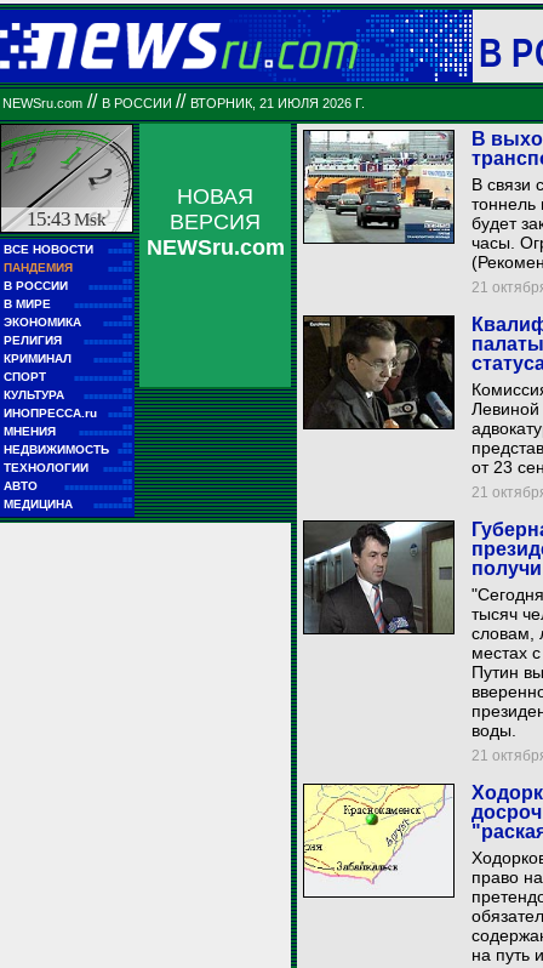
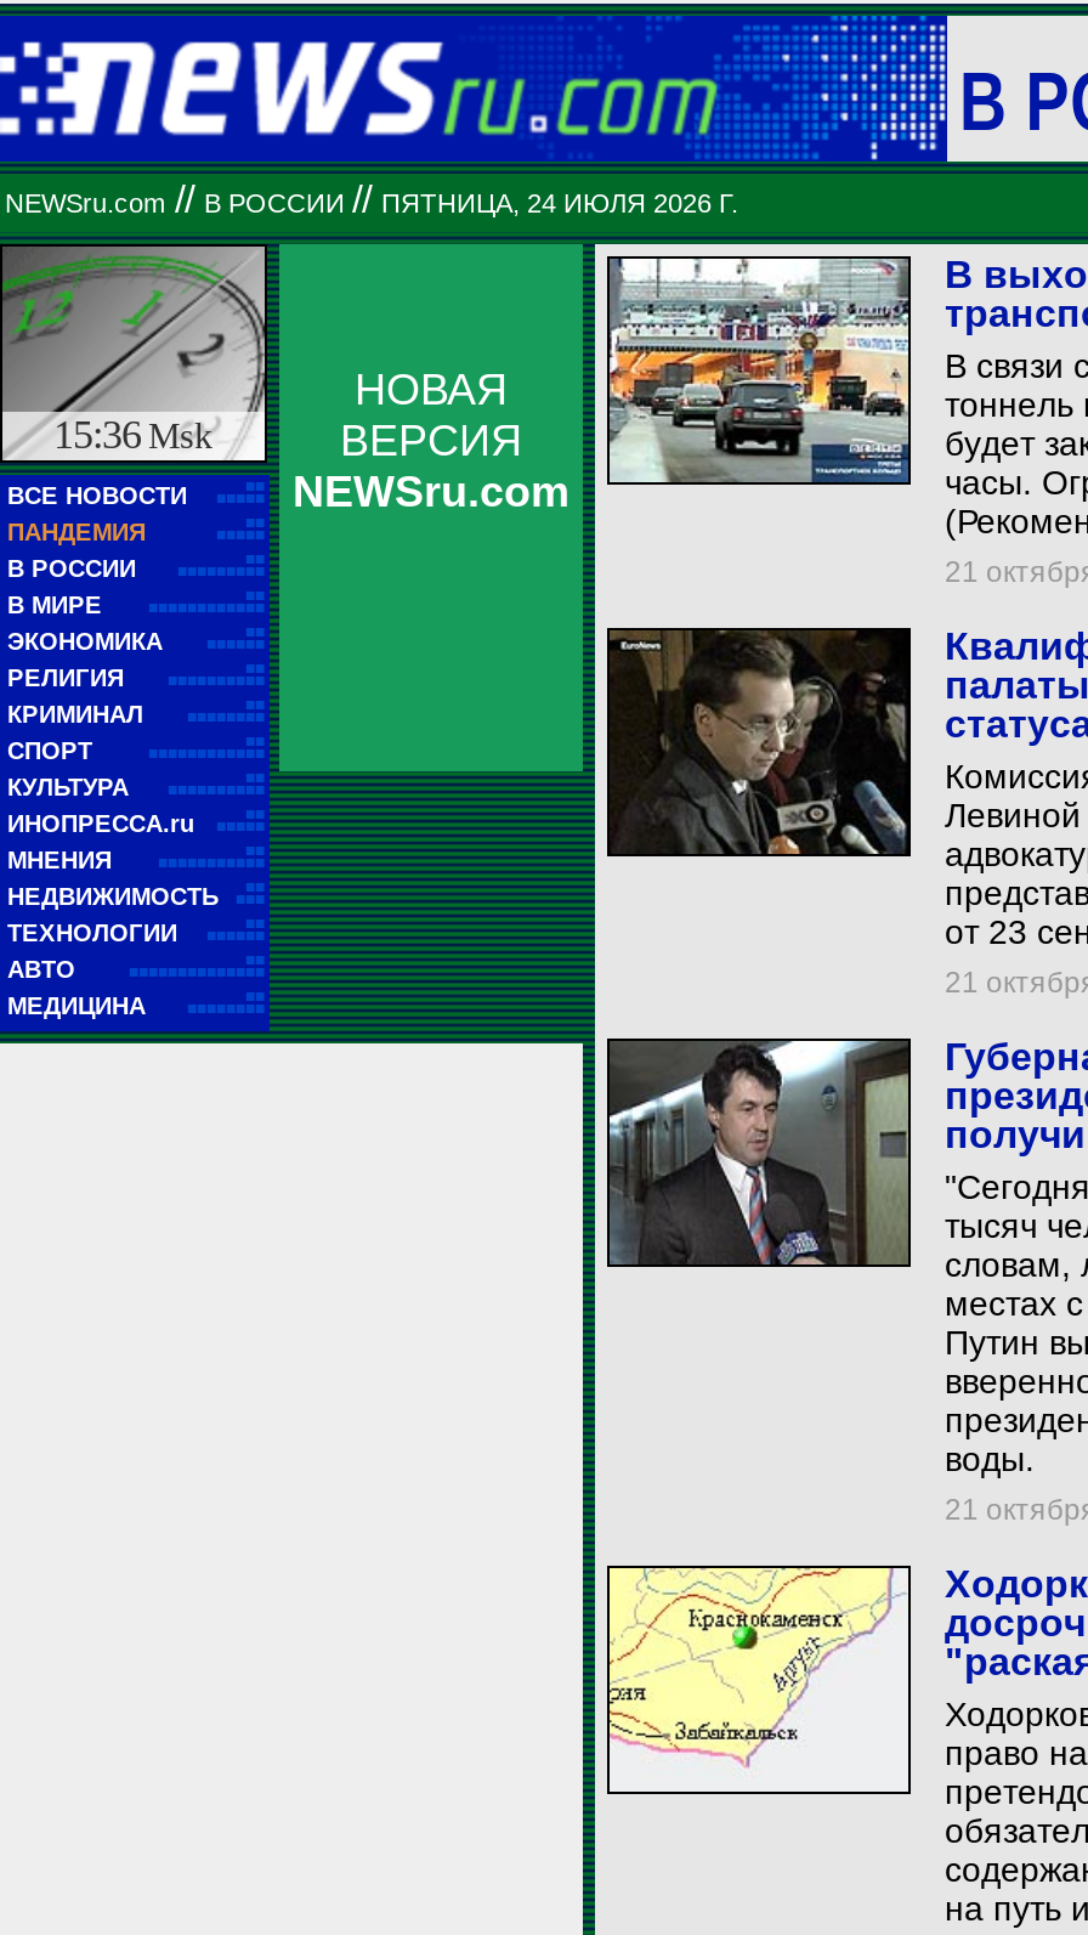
[2,91,365,112] NEWSru.com // В РОССИИ // ВТОРНИК, 21 ИЮЛЯ 2026 Г. -> [5,179,738,220] NEWSru.com // В РОССИИ // ПЯТНИЦА, 24 ИЮЛЯ 2026 Г.
[27,207,107,230] 15:43 Msk -> [53,412,214,458] 15:36 Msk

